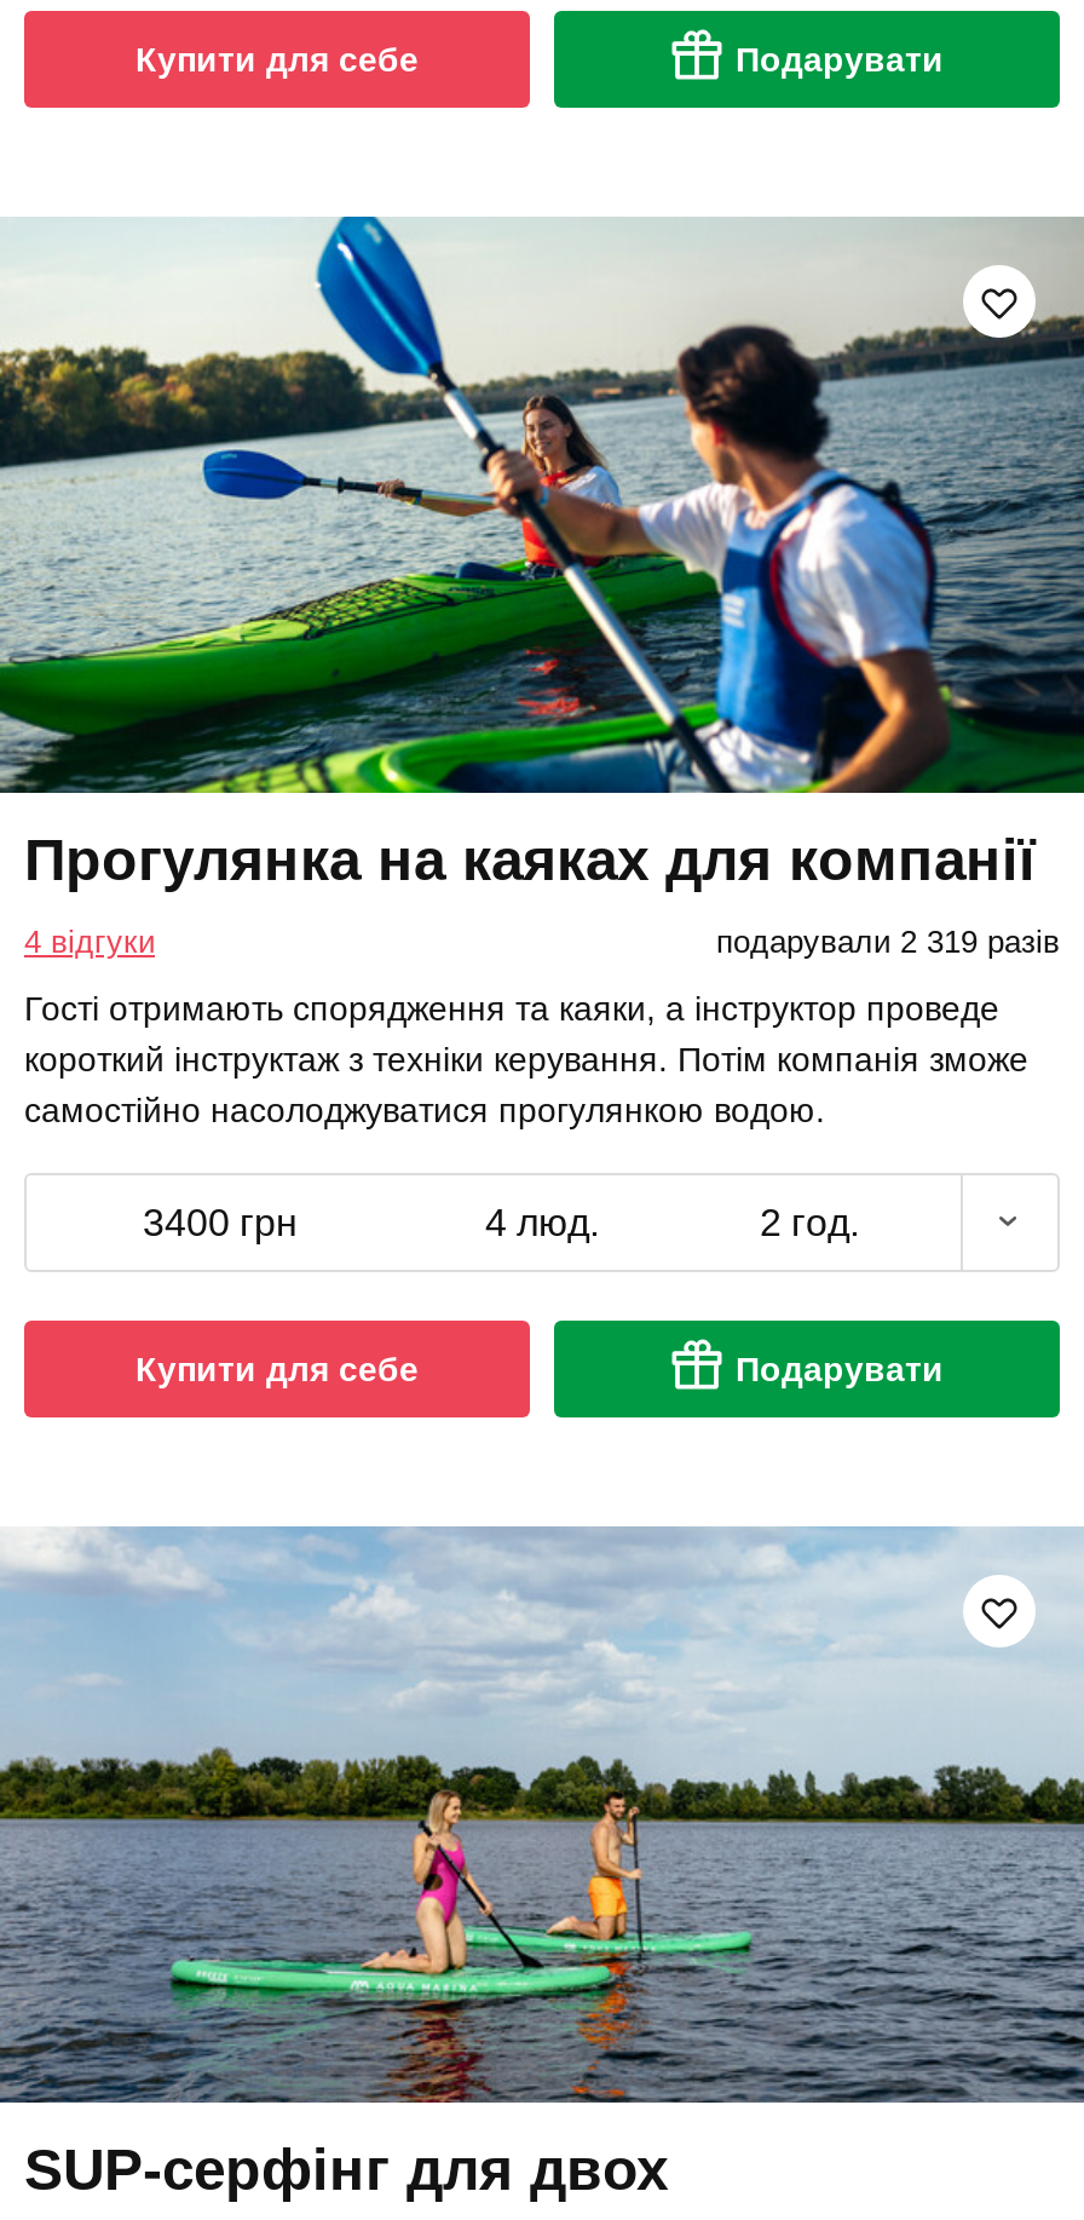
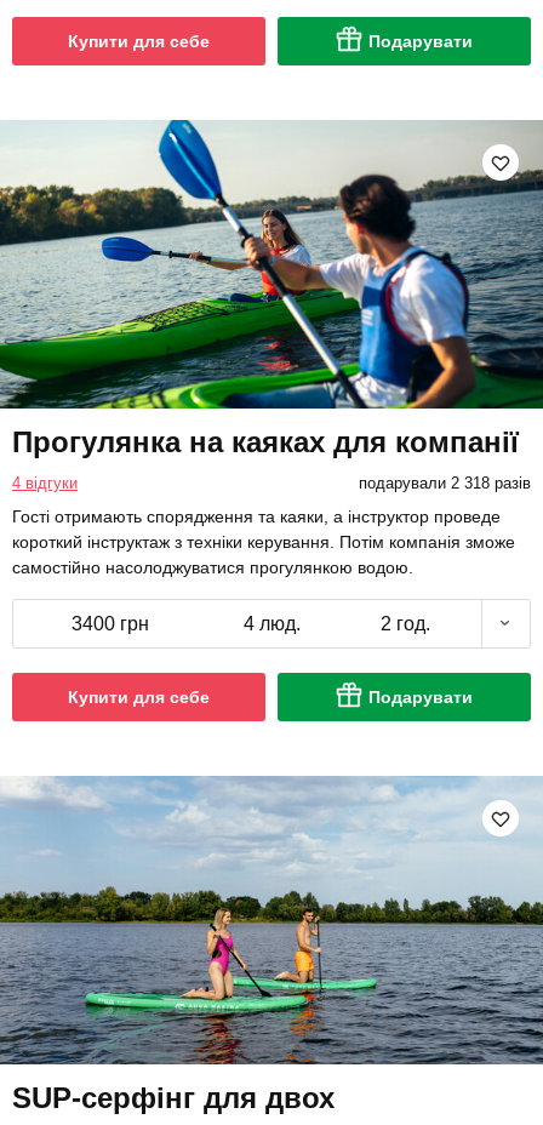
[716,924,1060,960] подарували 2 319 разів -> [359,474,531,492] подарували 2 318 разів

